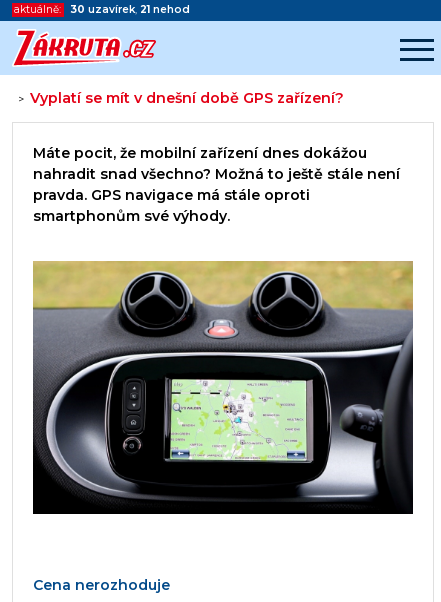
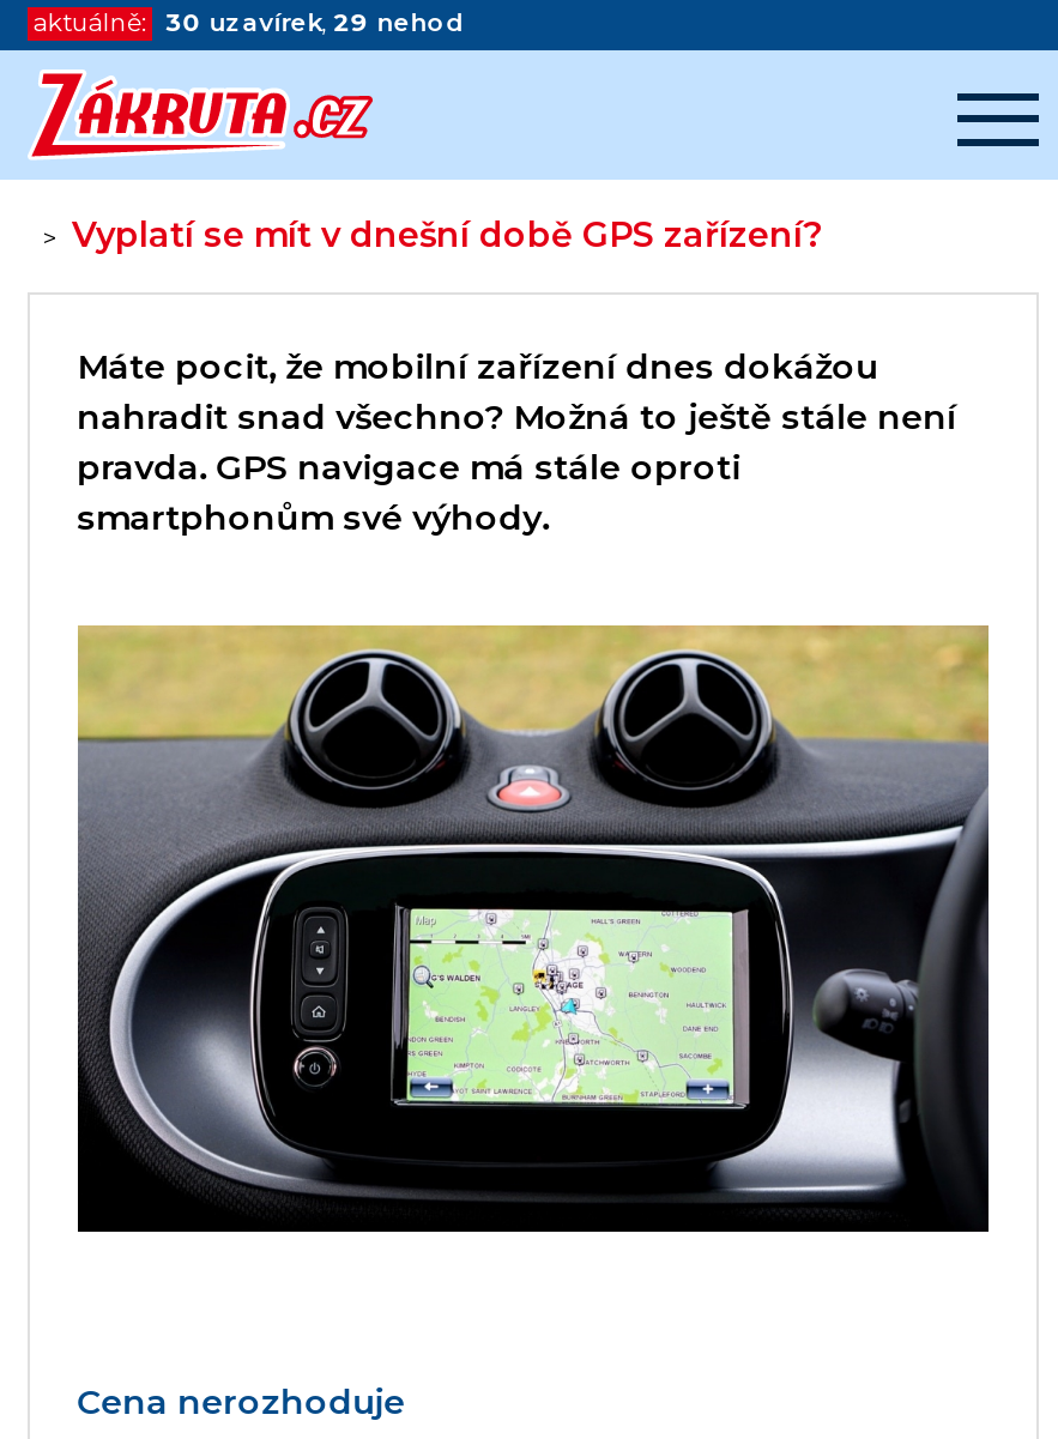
[70,3,190,16] 30 uzavírek, 21 nehod -> [166,7,465,39] 30 uzavírek, 29 nehod

